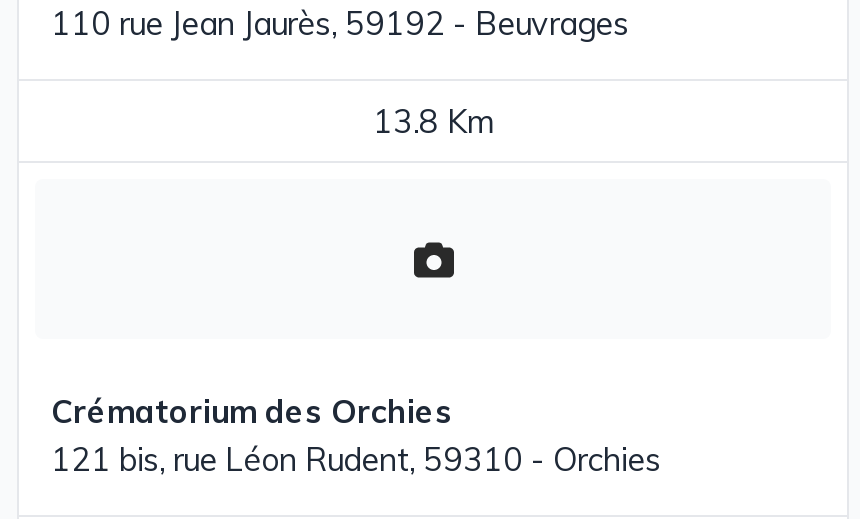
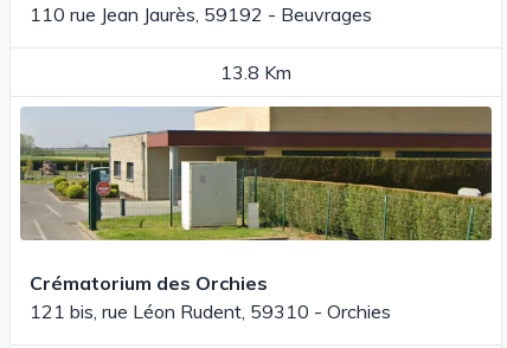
none -> [19,105,493,241] [image]

